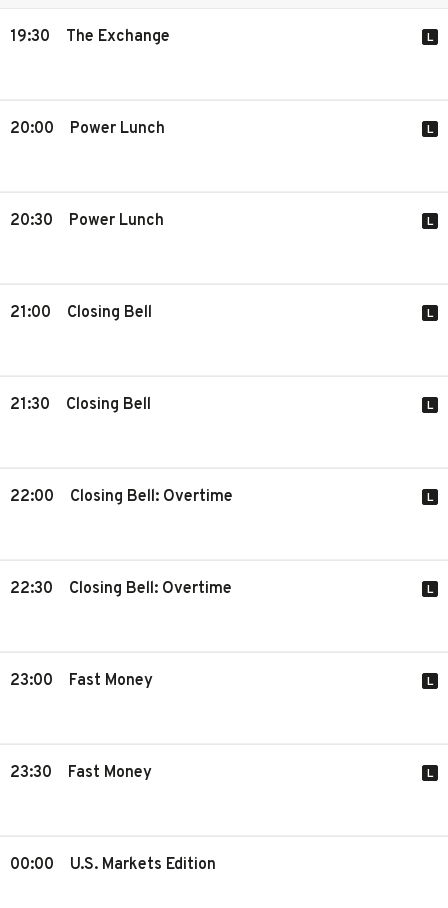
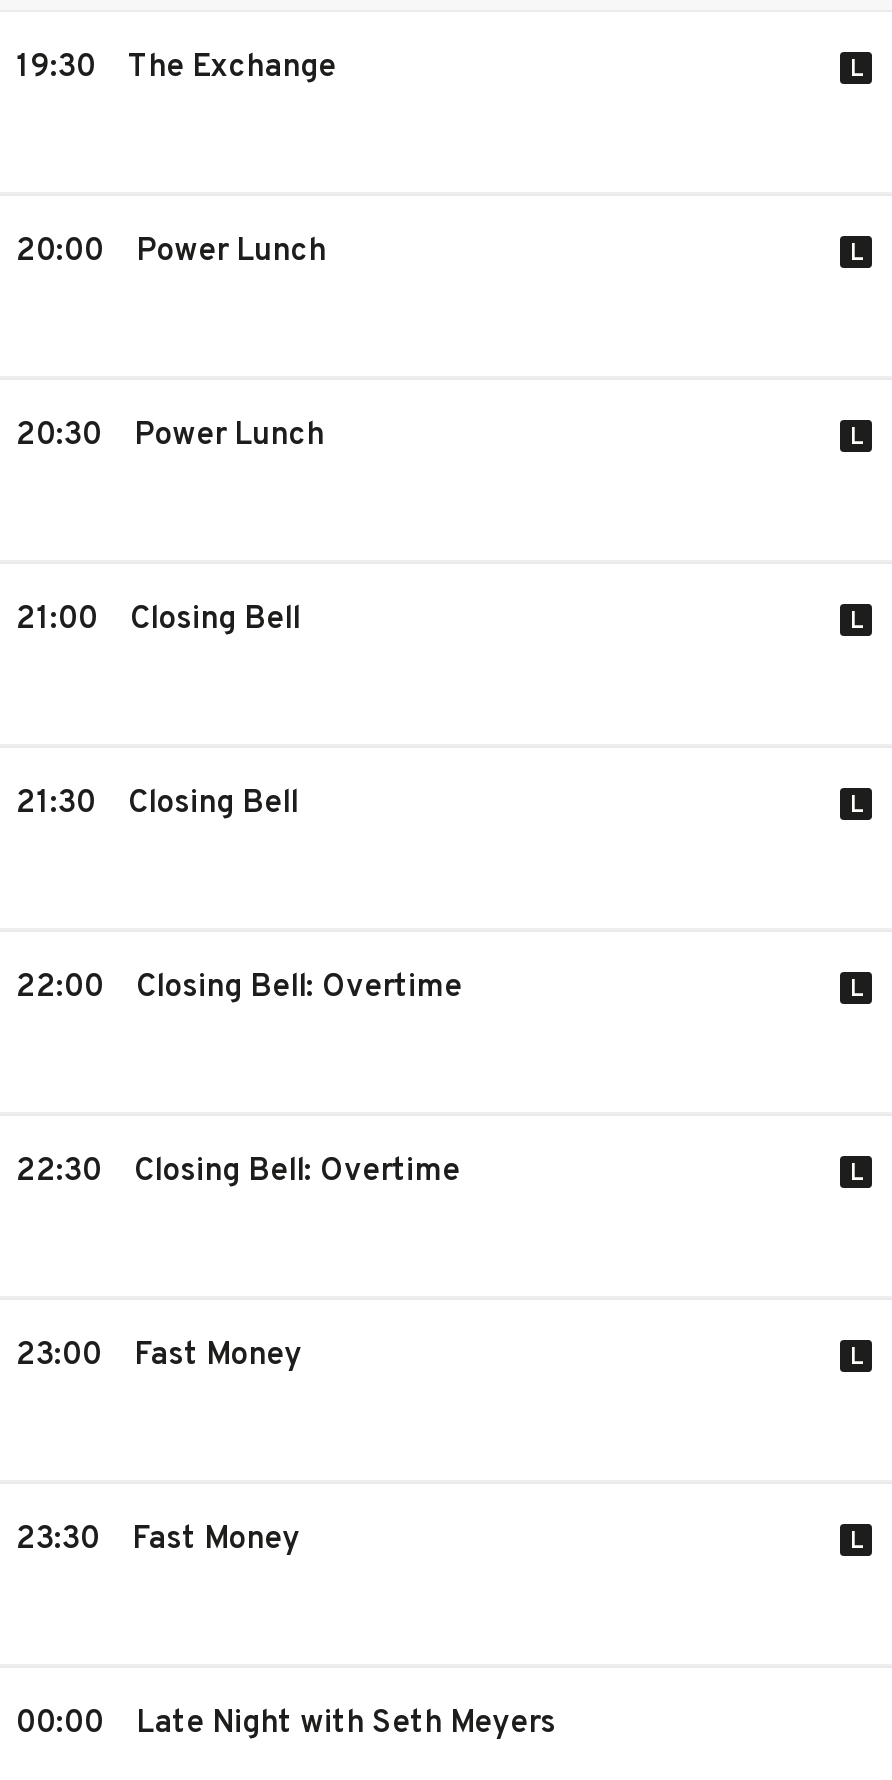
[70,855,216,875] U.S. Markets Edition -> [136,1704,556,1744] Late Night with Seth Meyers

